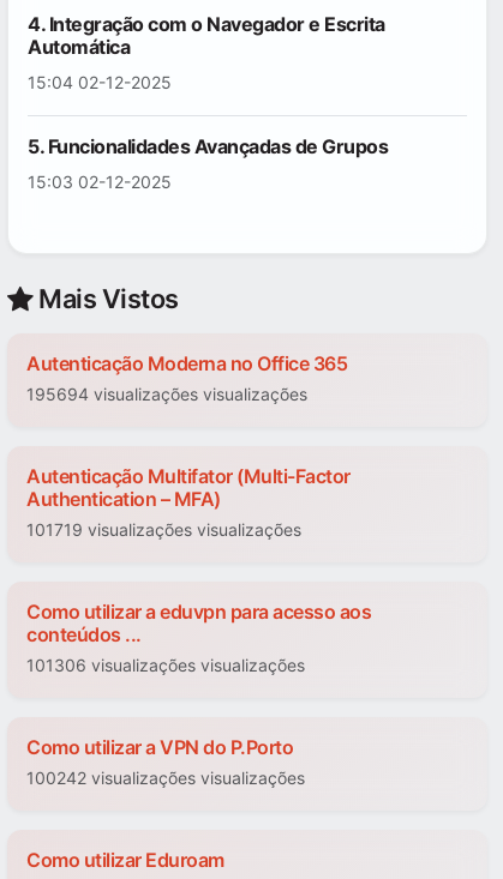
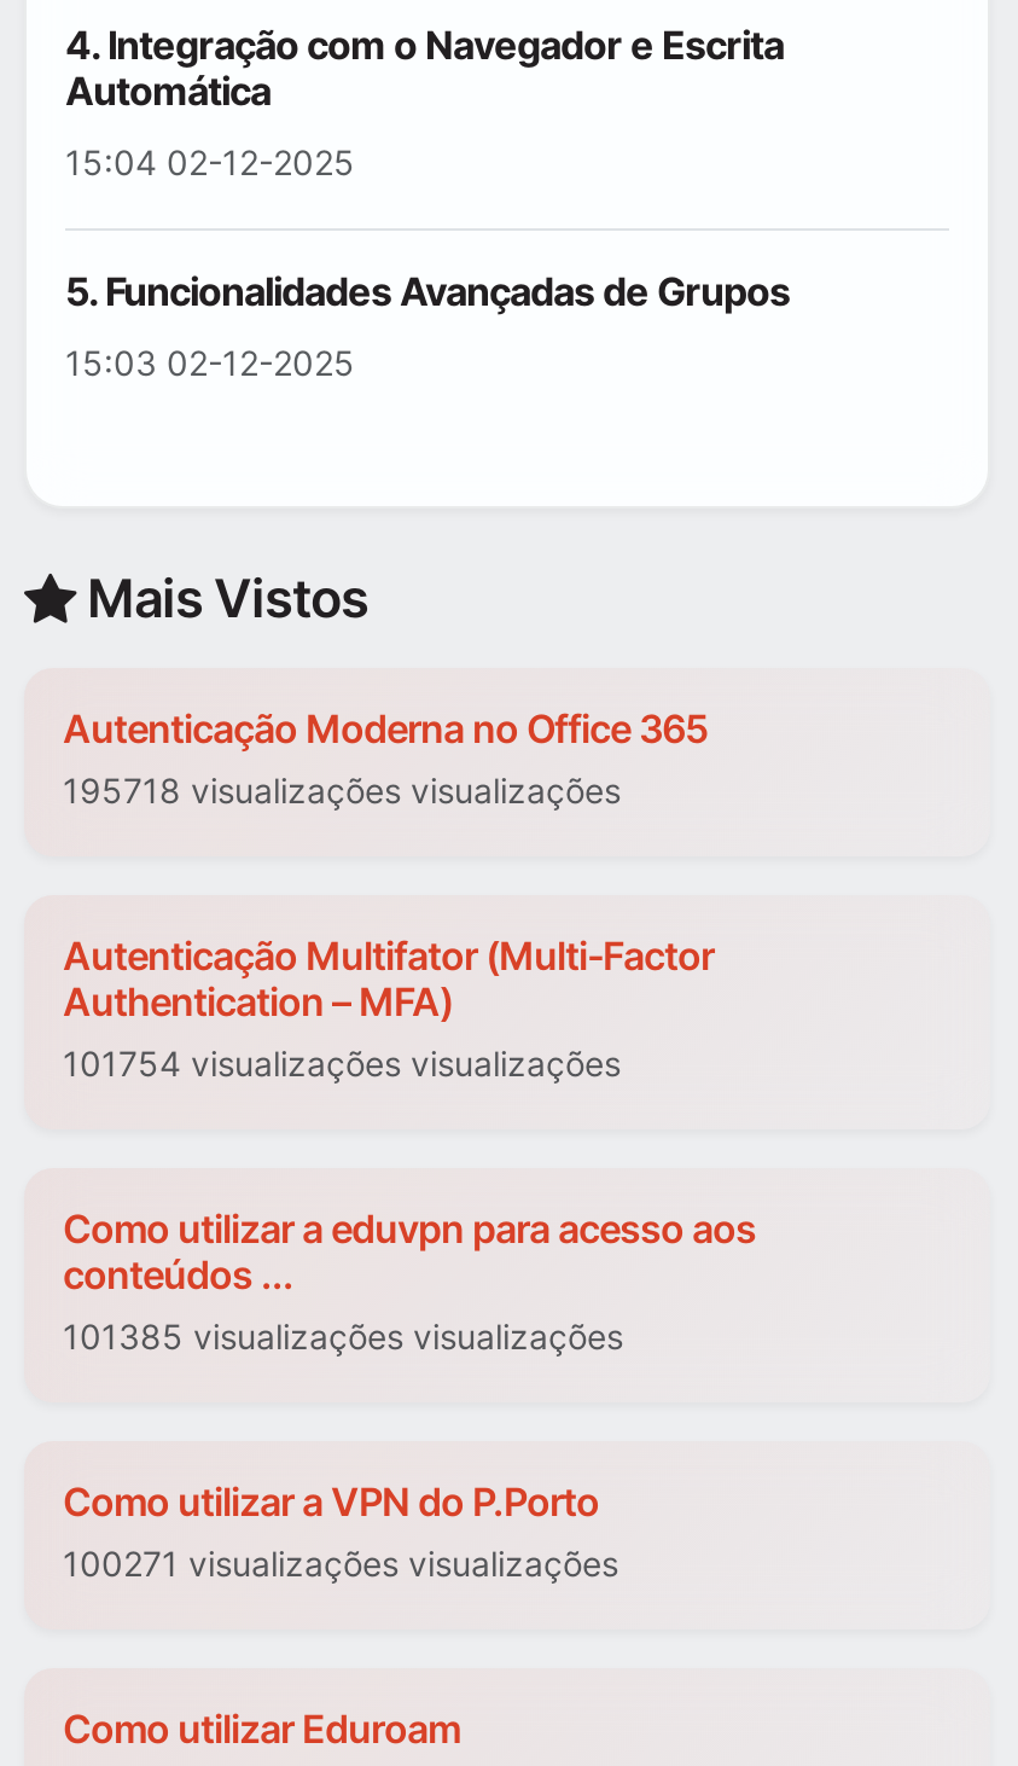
[26,384,307,405] 195694 visualizações visualizações -> [63,771,621,812] 195718 visualizações visualizações
[26,520,301,540] 101719 visualizações visualizações -> [63,1044,621,1085] 101754 visualizações visualizações
[26,655,305,676] 101306 visualizações visualizações -> [63,1317,623,1358] 101385 visualizações visualizações
[26,768,305,788] 100242 visualizações visualizações -> [63,1544,618,1585] 100271 visualizações visualizações

